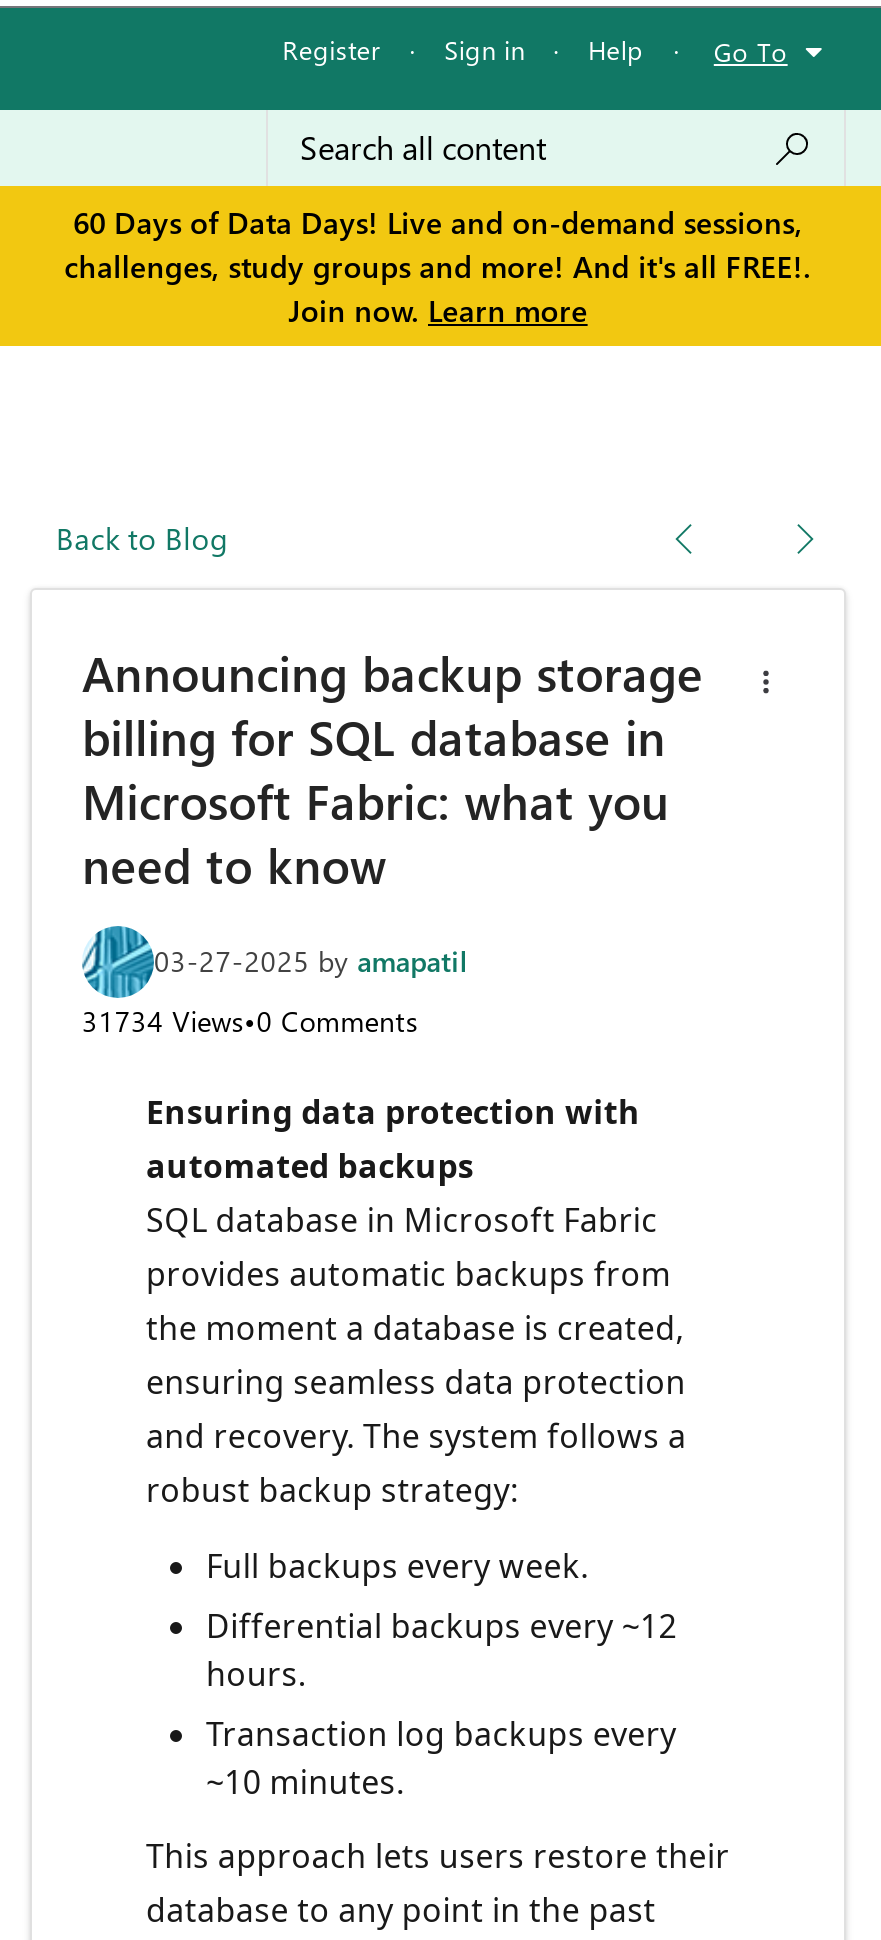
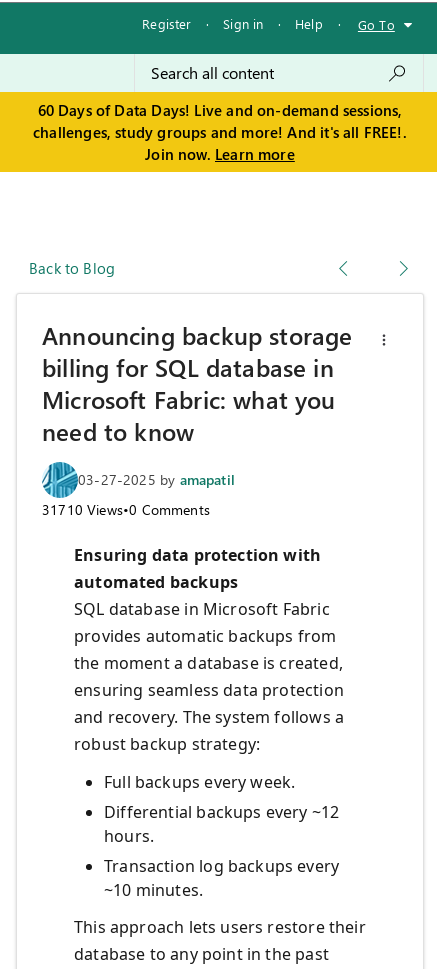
[82,1003,418,1041] 31734 Views•0 Comments -> [42,500,210,519] 31710 Views•0 Comments

